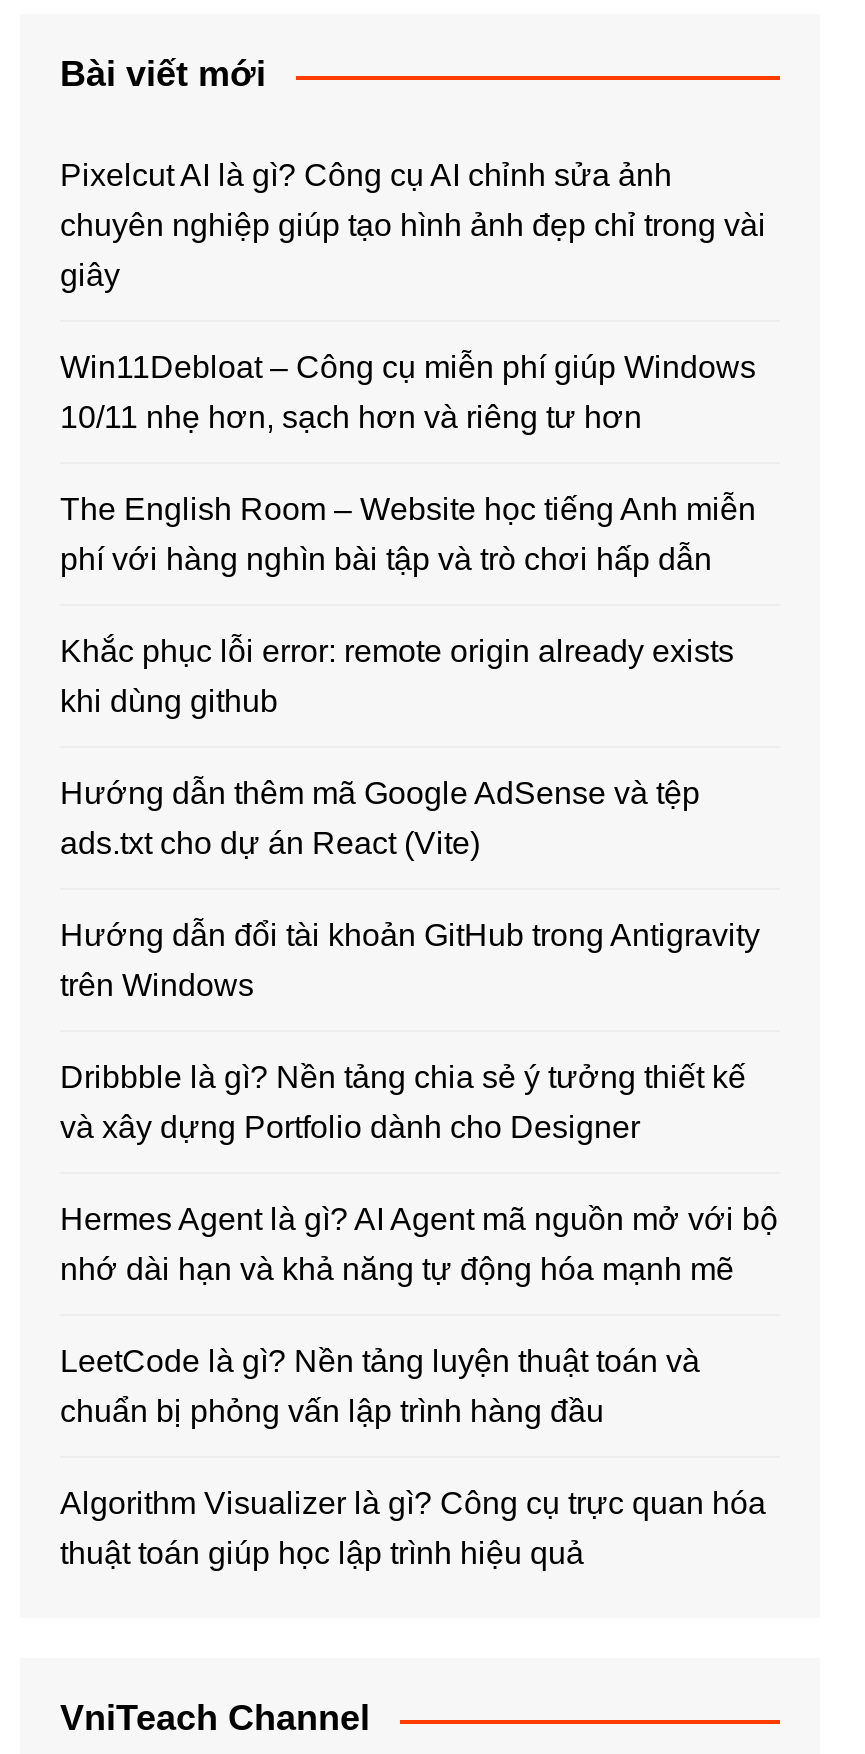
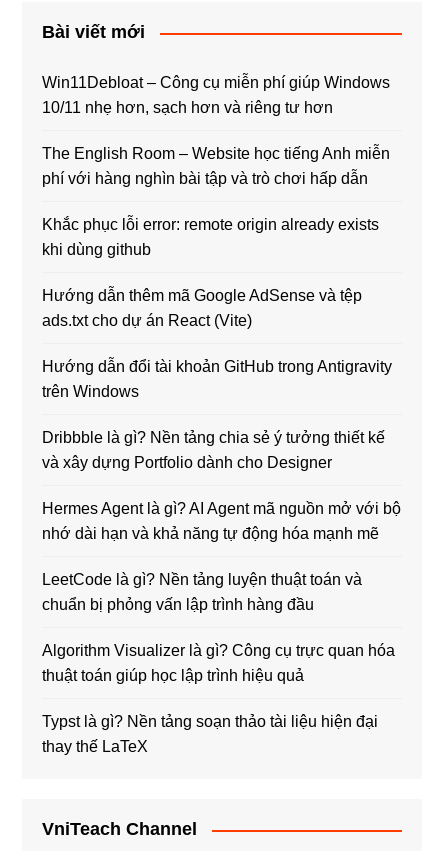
[60,158,766,292] Pixelcut AI là gì? Công cụ AI chỉnh sửa ảnh | chuyên nghiệp giúp tạo hình ảnh đẹp chỉ trong vài | giây -> none
moved [60,350,778,1570] -> [42,74,401,684]: Win11Debloat – Công cụ miễn phí giúp Windows | 10/11 nhẹ hơn, sạch hơn và riêng tư hơn | The English Room – Website học tiếng Anh miễn | ... | Algorithm Visualizer là gì? Công cụ trực quan hóa | thuật toán giúp học lập trình hiệu quả
none -> [42,713,378,755] Typst là gì? Nền tảng soạn thảo tài liệu hiện đại | thay thế LaTeX

